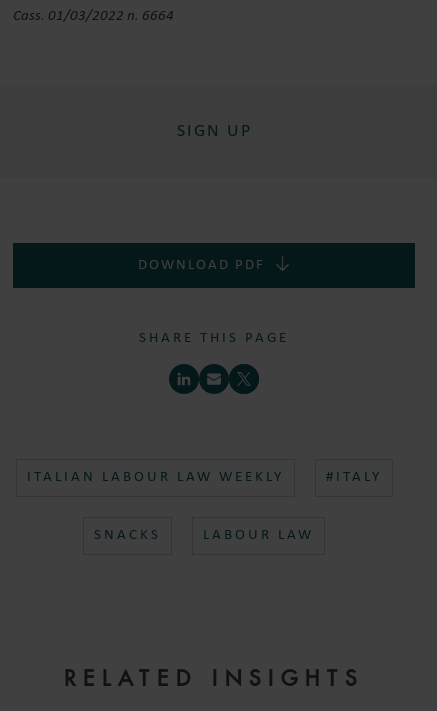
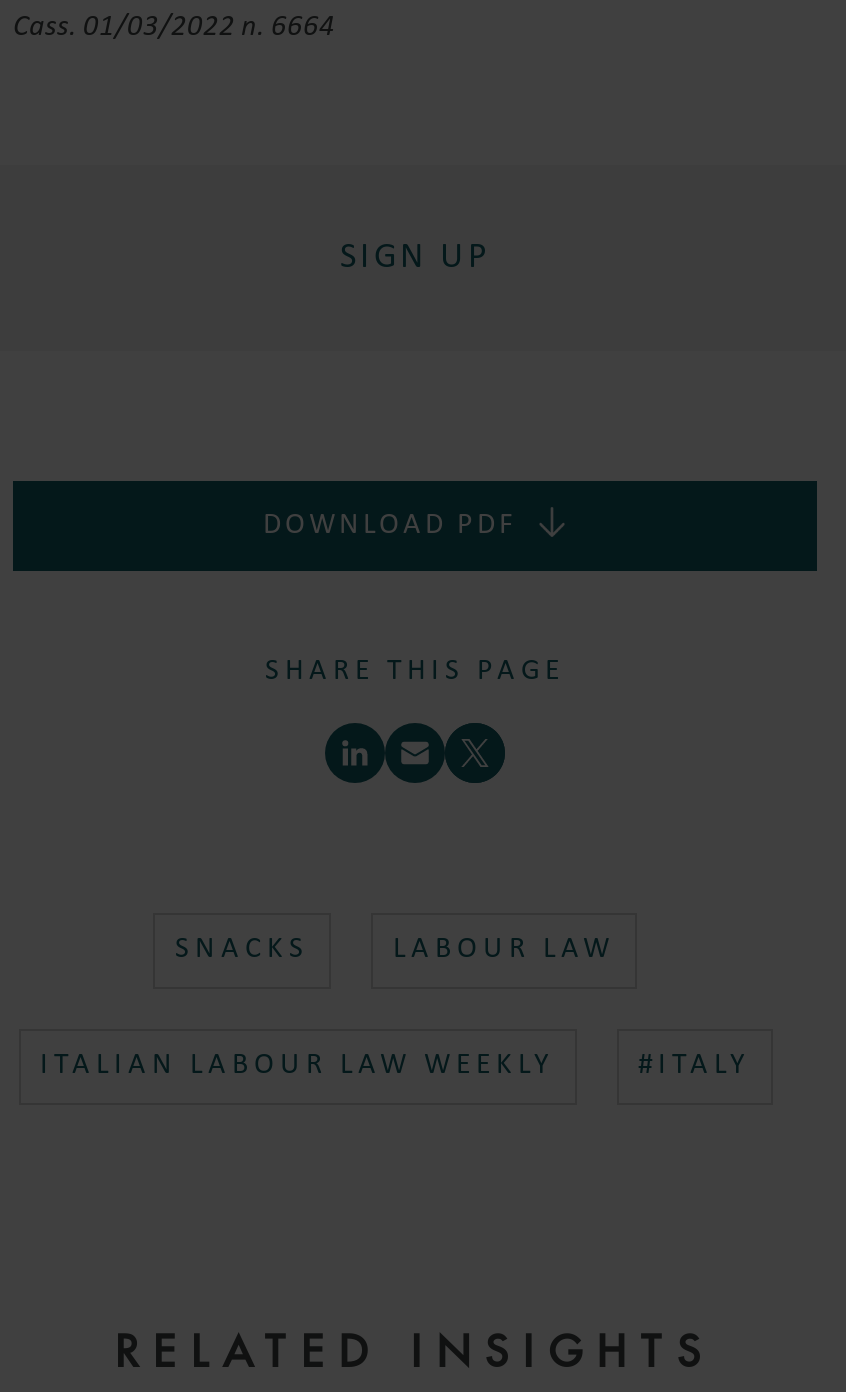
moved [26,470,381,485] -> [40,1051,750,1081]: ITALIAN LABOUR LAW WEEKLY | #ITALY
moved [94,528,314,543] -> [175,935,615,965]: SNACKS | LABOUR LAW

